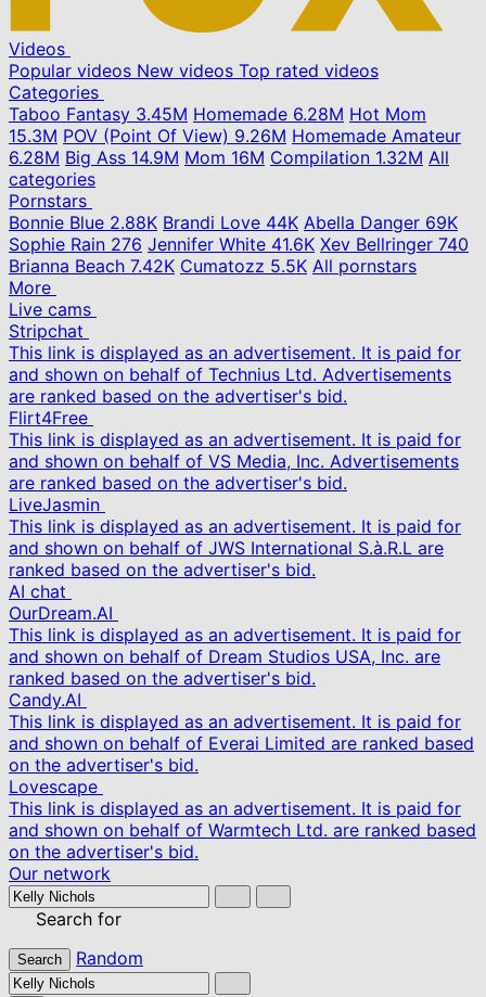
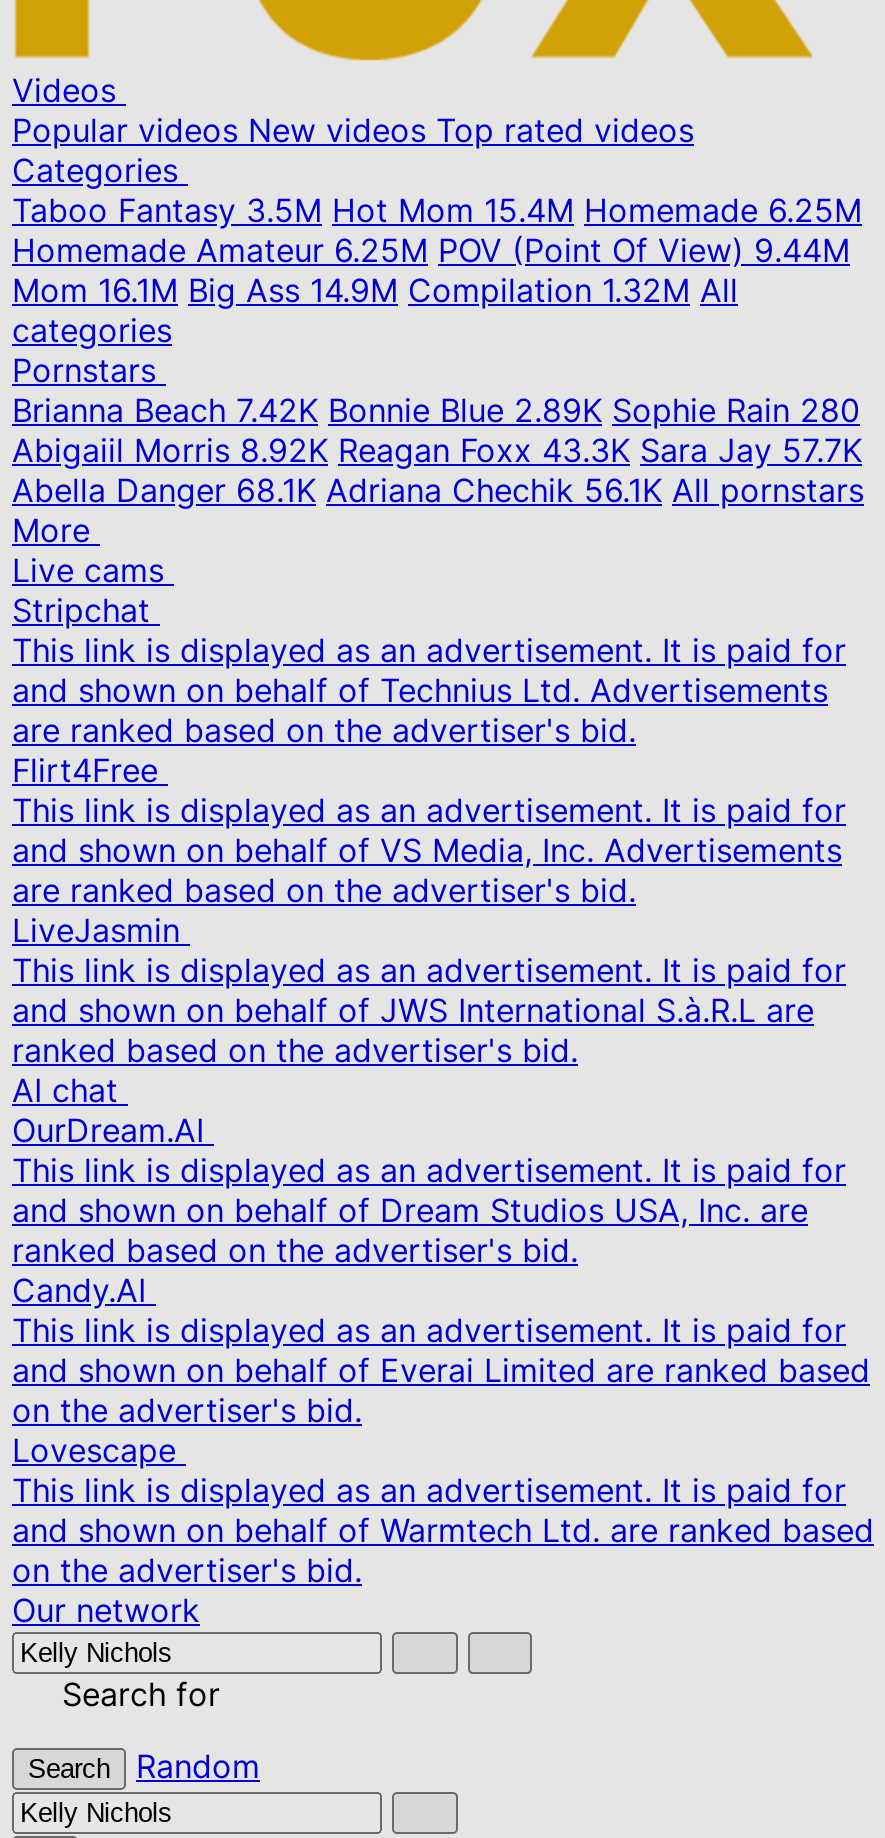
[9,103,461,168] Taboo Fantasy 3.45M Homemade 6.28M Hot Mom | 15.3M POV (Point Of View) 9.26M Homemade Amateur | 6.28M Big Ass 14.9M Mom 16M Compilation 1.32M All -> [12,190,862,310] Taboo Fantasy 3.5M Hot Mom 15.4M Homemade 6.25M | Homemade Amateur 6.25M POV (Point Of View) 9.44M | Mom 16.1M Big Ass 14.9M Compilation 1.32M All
[9,212,469,277] Bonnie Blue 2.88K Brandi Love 44K Abella Danger 69K | Sophie Rain 276 Jennifer White 41.6K Xev Bellringer 740 | Brianna Beach 7.42K Cumatozz 5.5K All pornstars -> [12,390,864,510] Brianna Beach 7.42K Bonnie Blue 2.89K Sophie Rain 280 | Abigaiil Morris 8.92K Reagan Foxx 43.3K Sara Jay 57.7K | Abella Danger 68.1K Adriana Chechik 56.1K All pornstars

